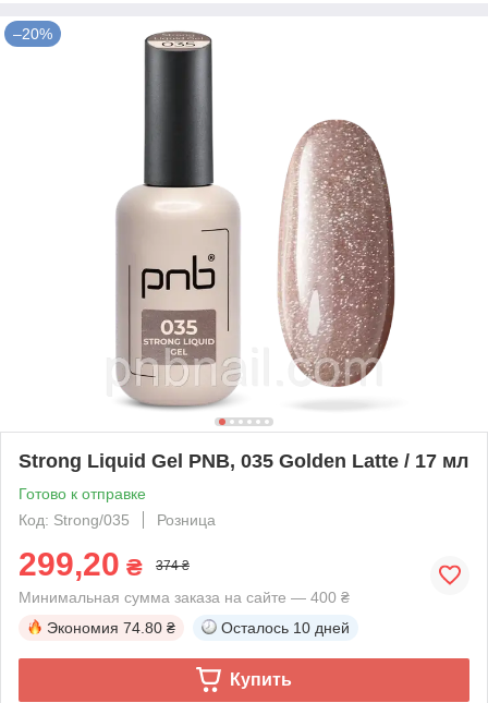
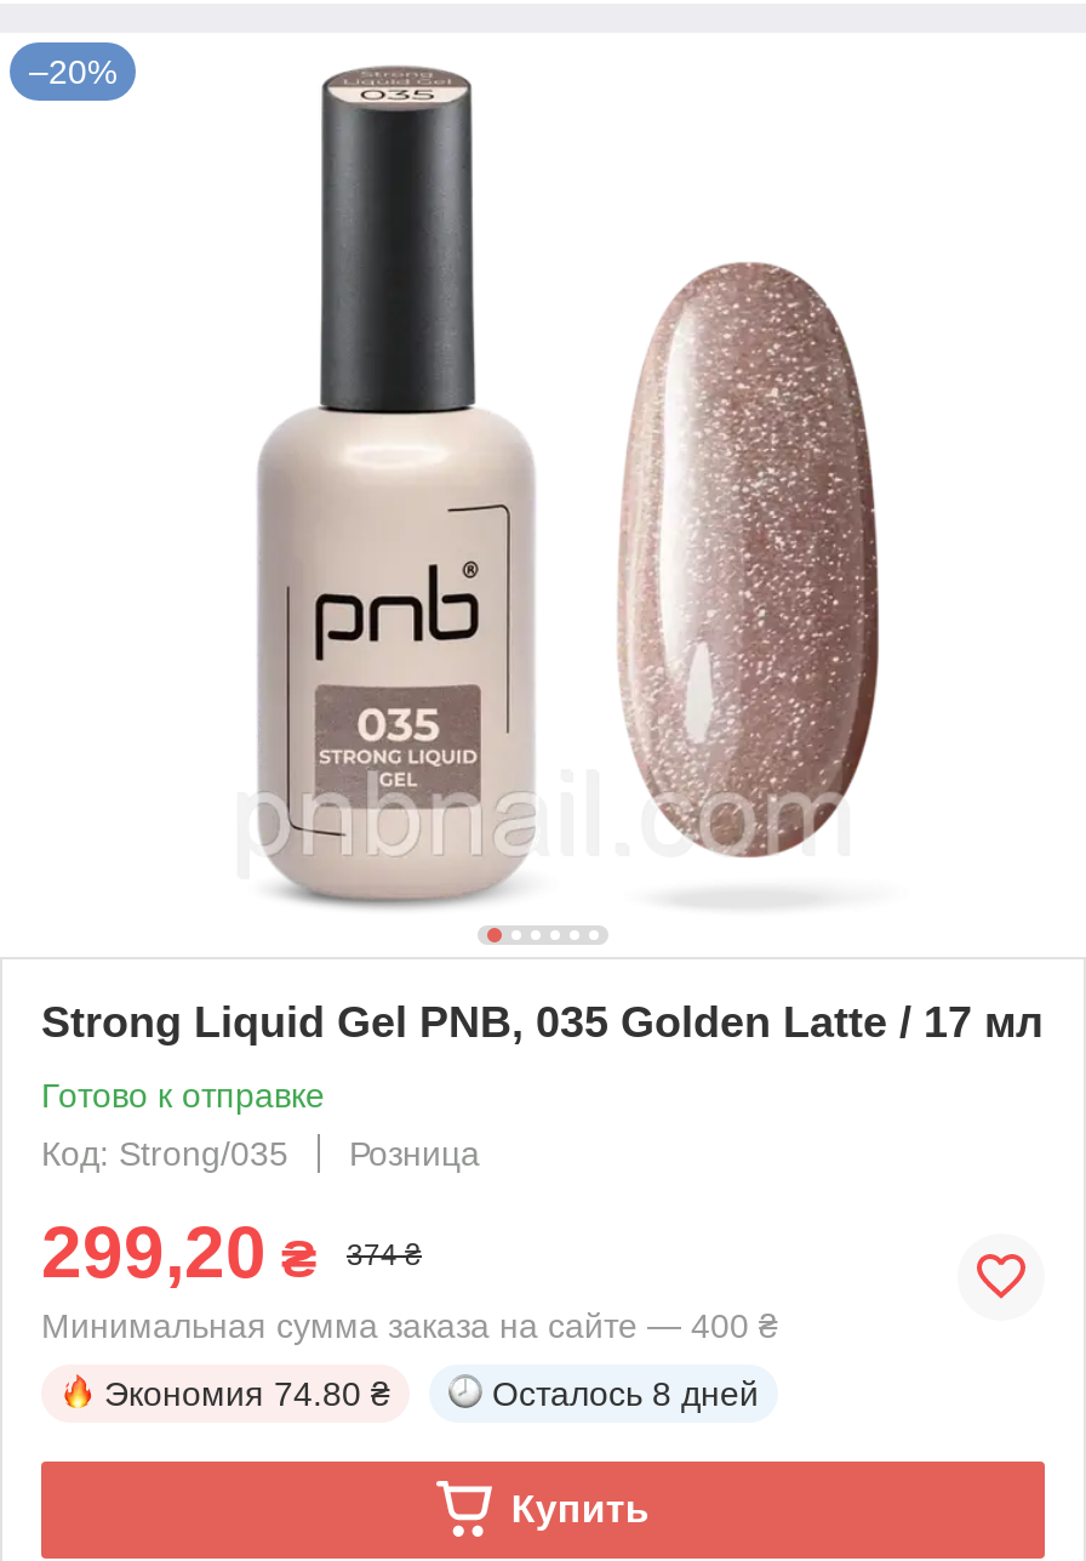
[221,619,350,636] Осталось 10 дней -> [492,1374,759,1413] Осталось 8 дней

